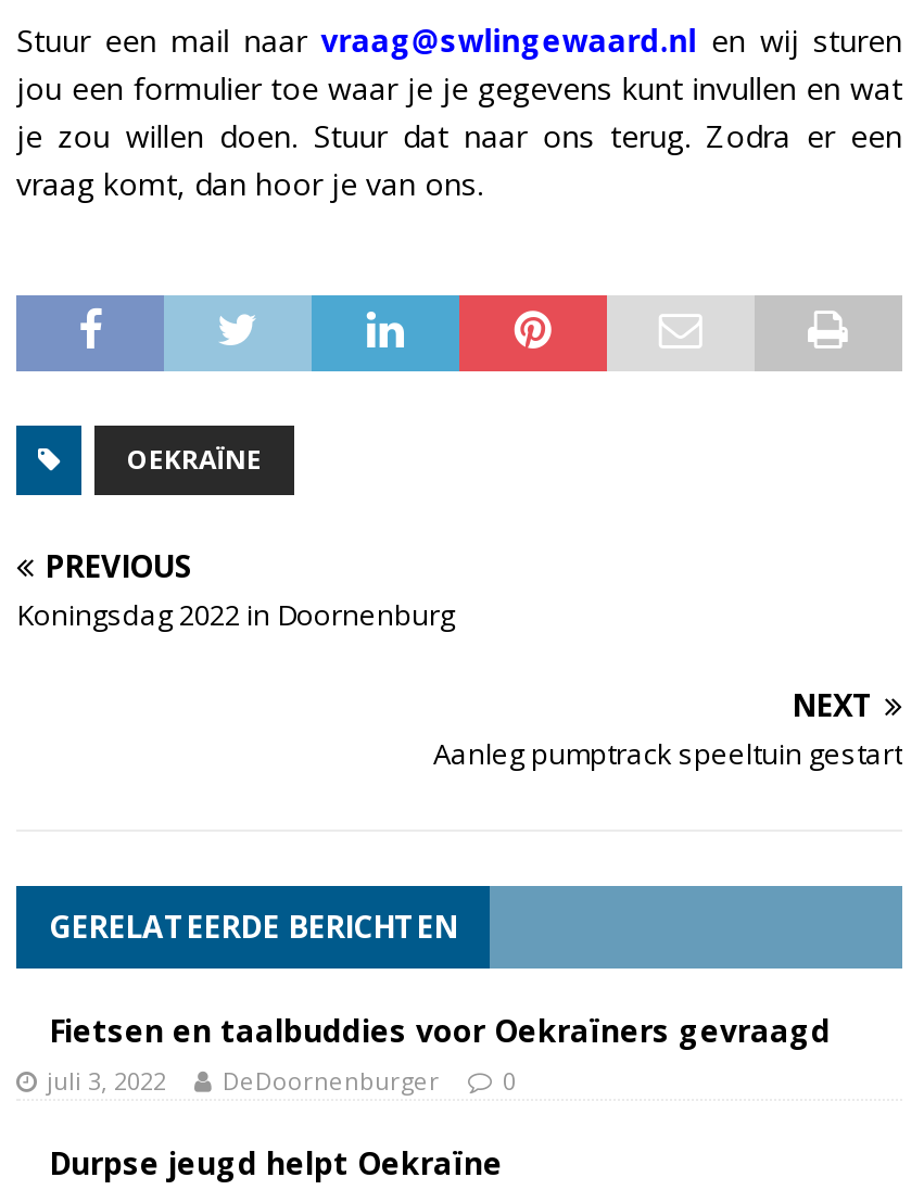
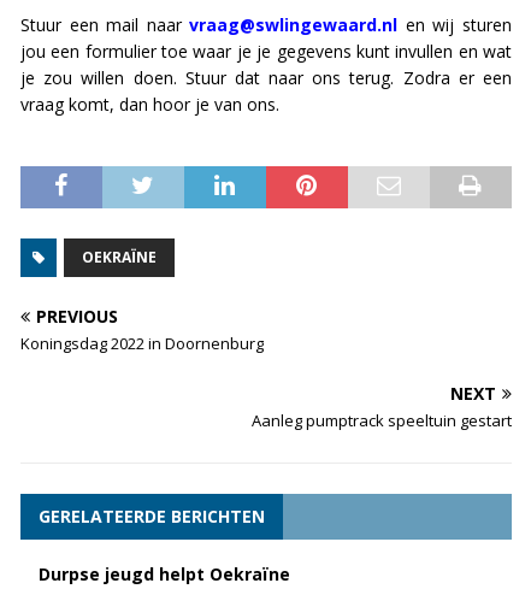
[47,1009,831,1096] Fietsen en taalbuddies voor Oekraïners gevraagd | juli 3, 2022 | DeDoornenburger | 0 -> none

